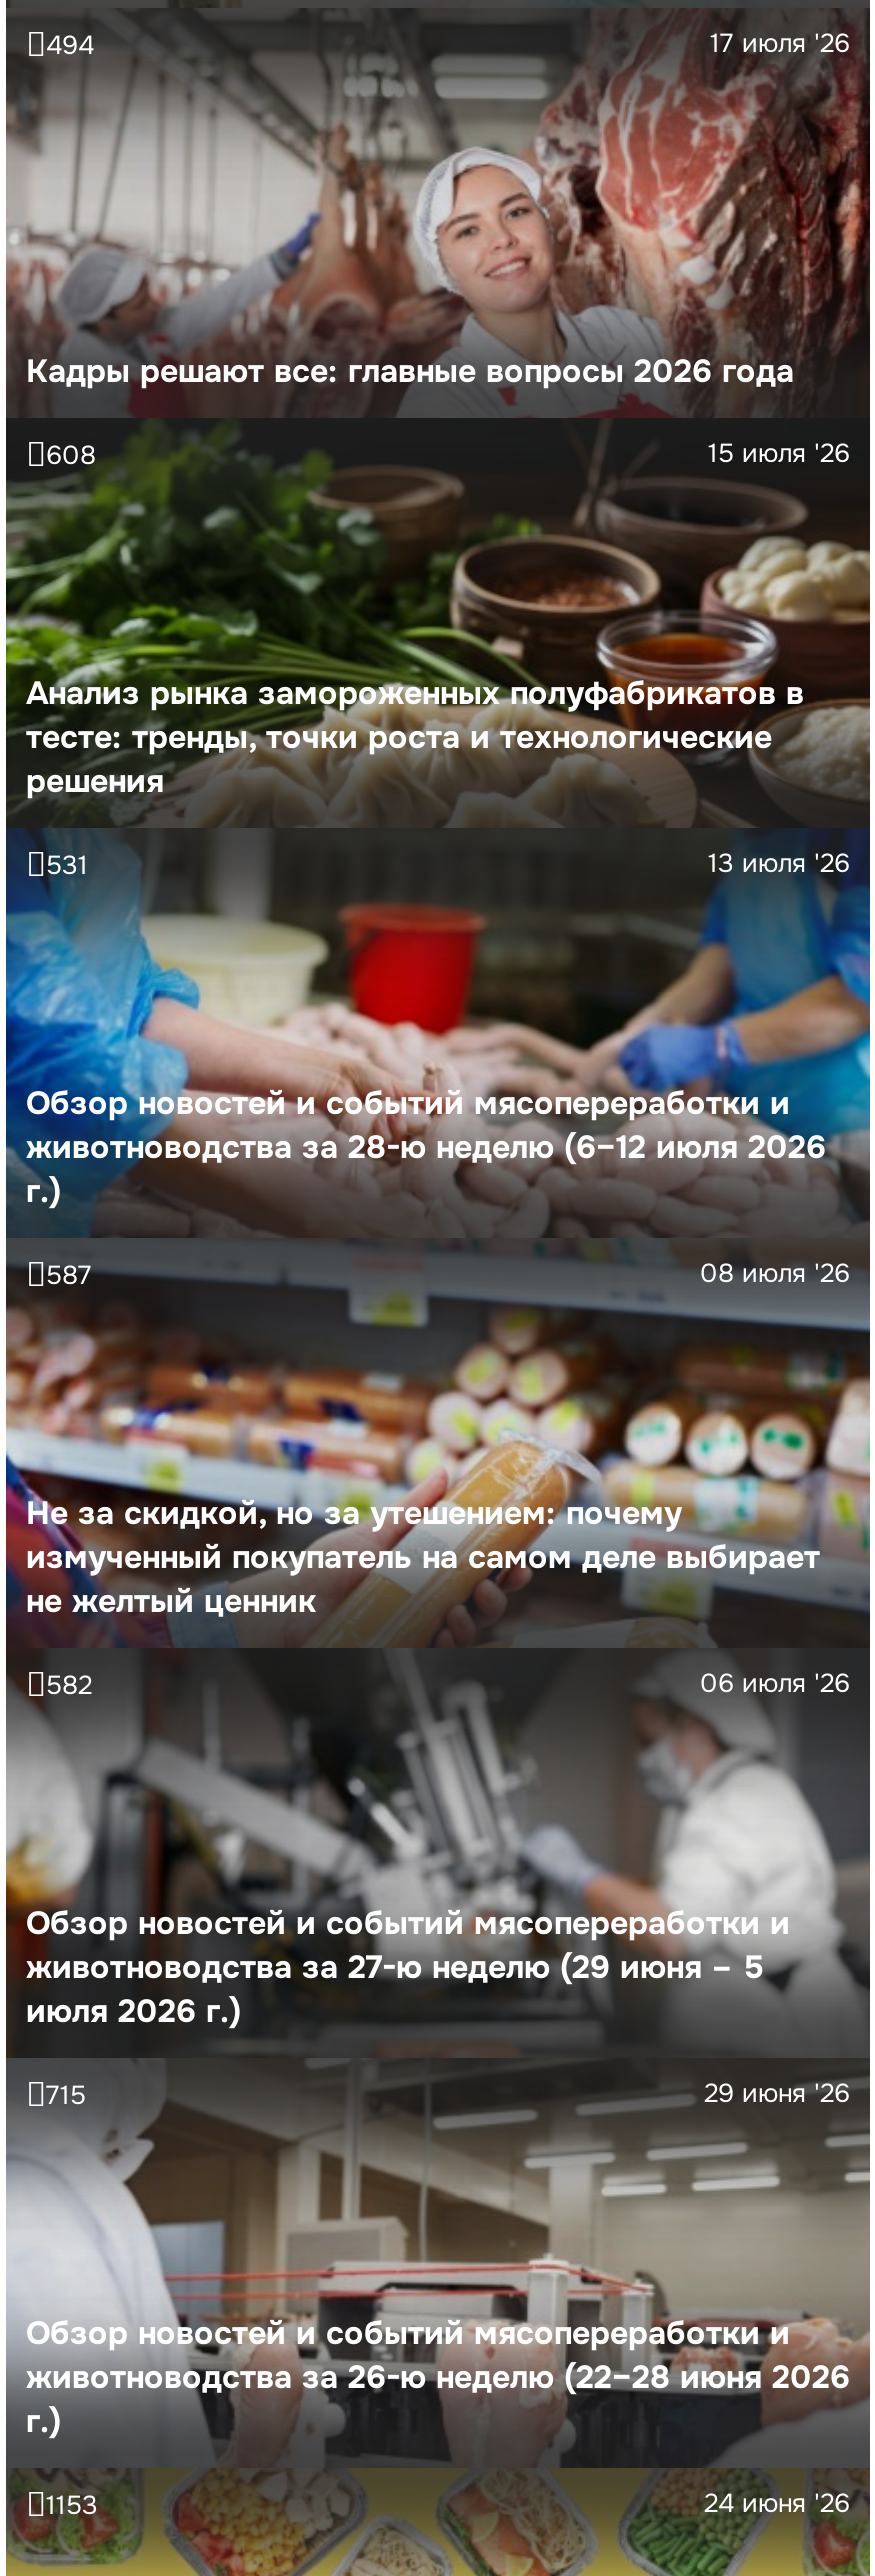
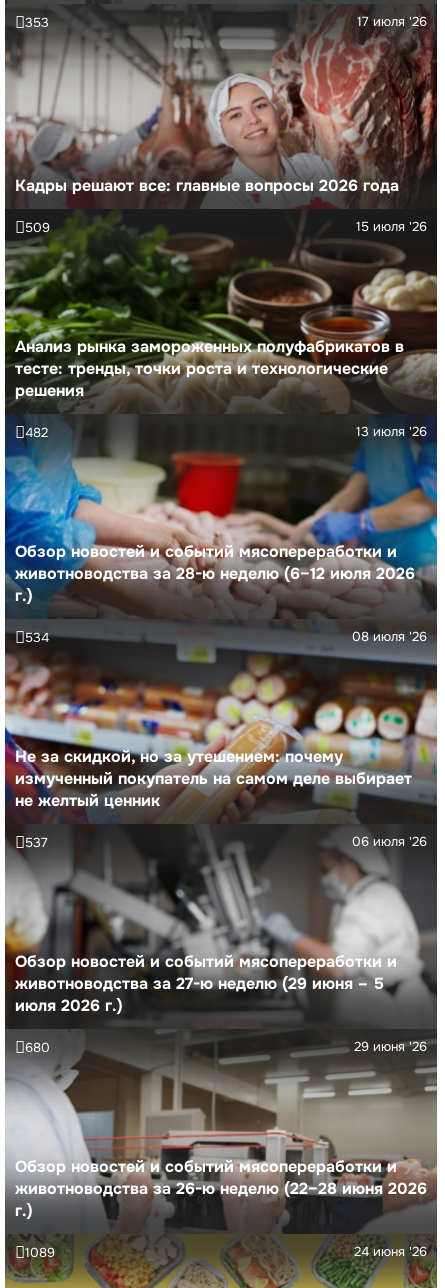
[46,28,94,62] 494 -> [25,14,49,31] 353
[46,438,96,472] 608 -> [25,219,50,236] 509
[46,848,88,882] 531 -> [25,424,48,441] 482
[46,1258,92,1292] 587 -> [25,629,49,646] 534
[46,1668,92,1702] 582 -> [25,834,48,851] 537
[46,2078,86,2112] 715 -> [25,1039,50,1056] 680
[46,2488,98,2522] 1153 -> [25,1244,55,1261] 1089

